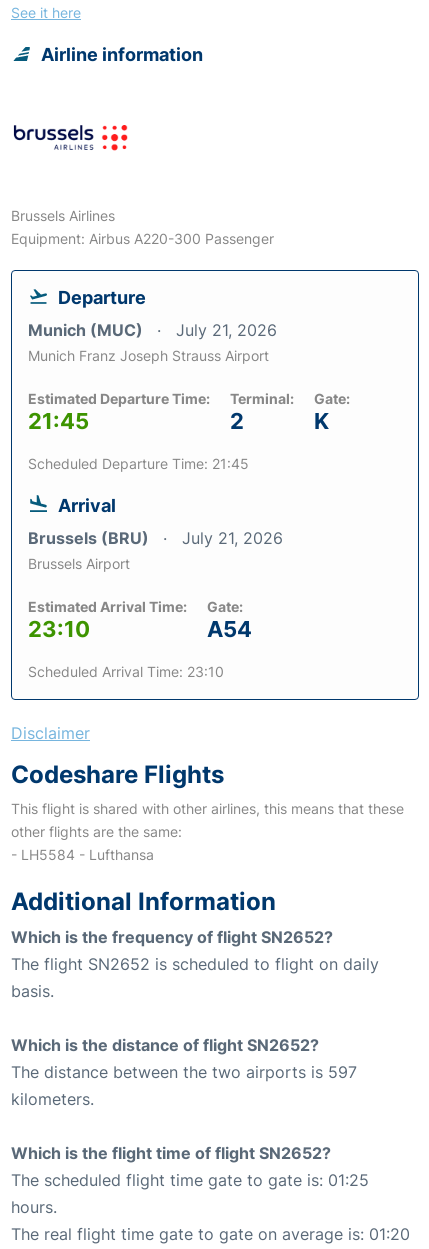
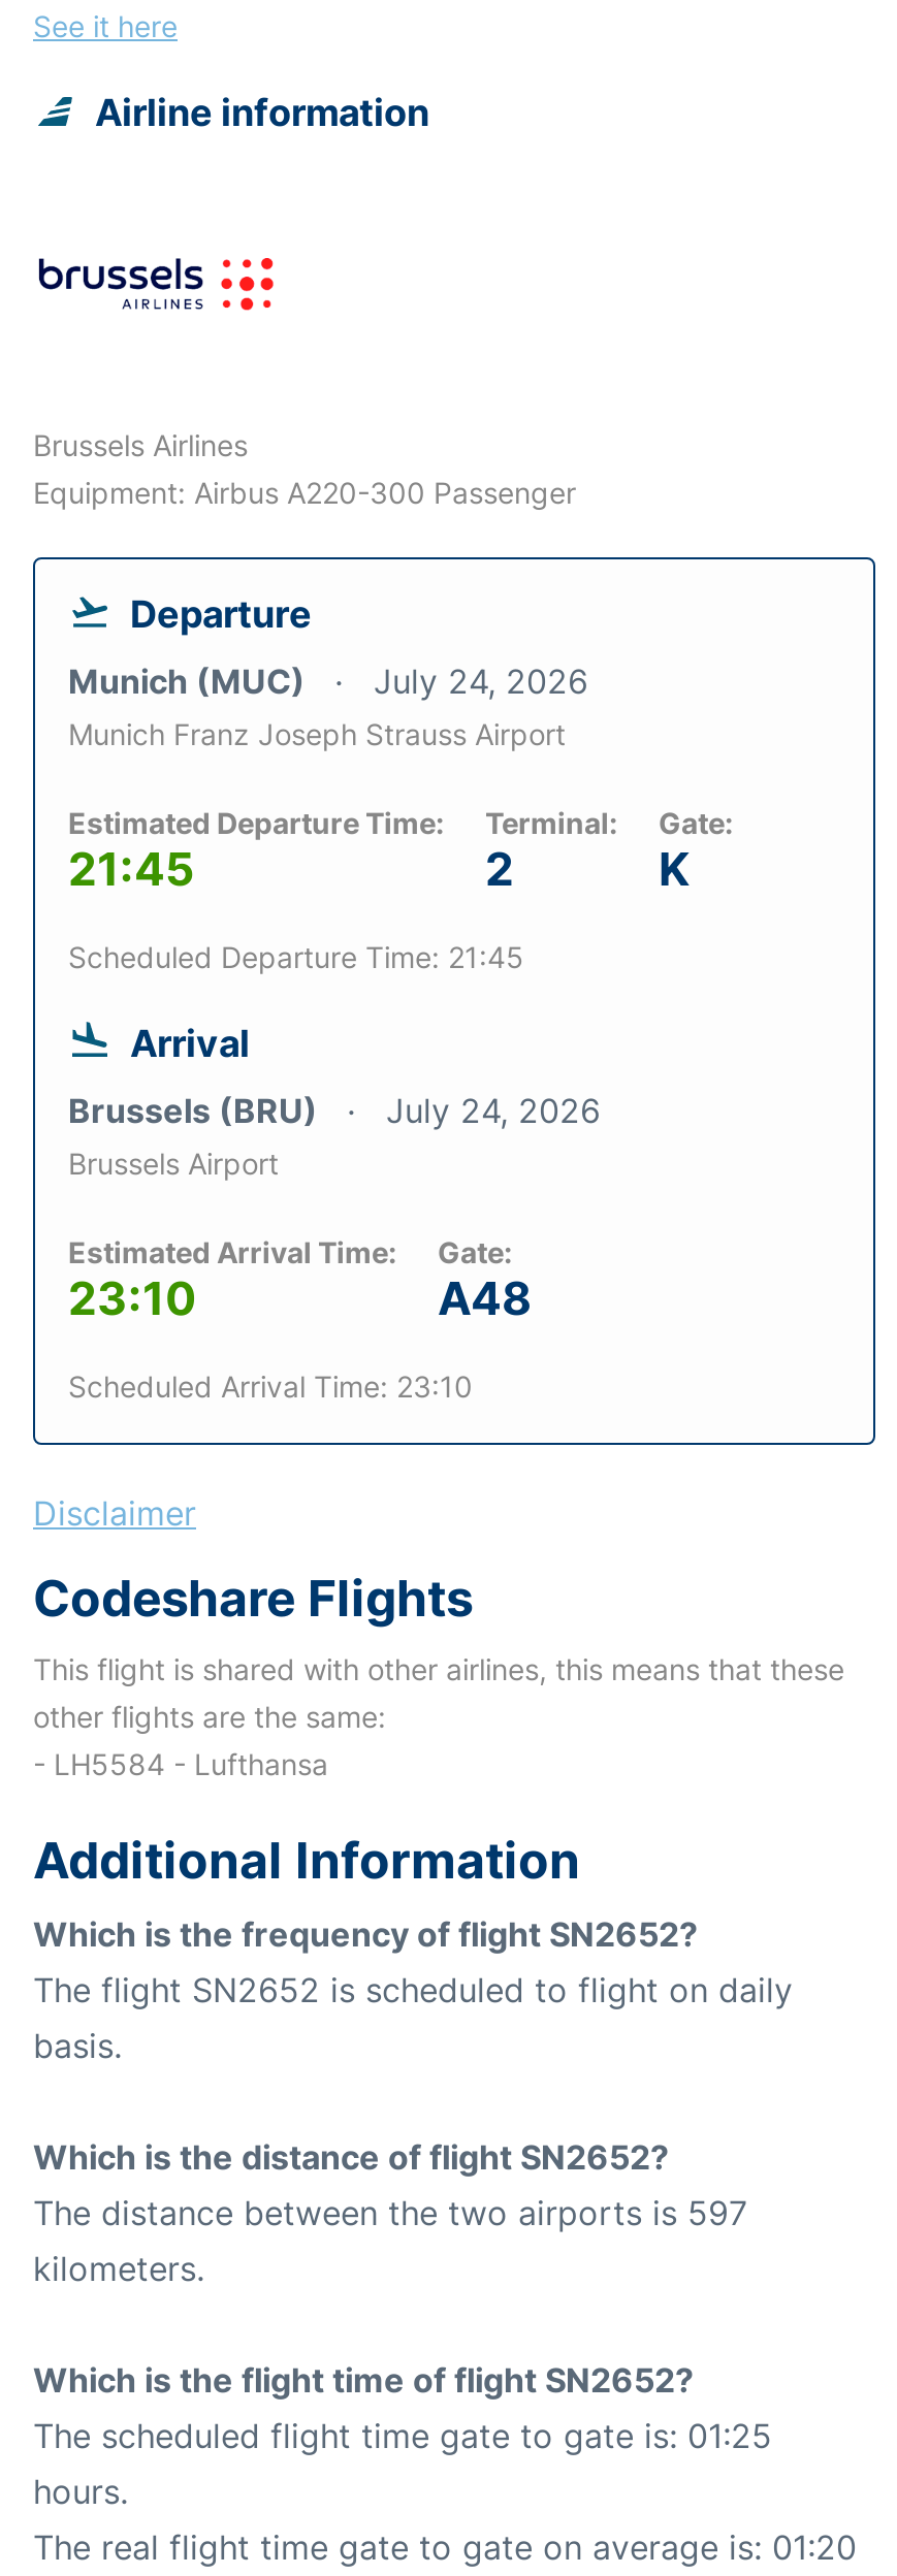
[28,320,277,340] Munich (MUC) July 21, 2026 -> [68,660,588,702] Munich (MUC) July 24, 2026
[28,528,283,548] Brussels (BRU) July 21, 2026 -> [68,1090,601,1131] Brussels (BRU) July 24, 2026
[207,616,252,642] A54 -> [438,1271,533,1325] A48

